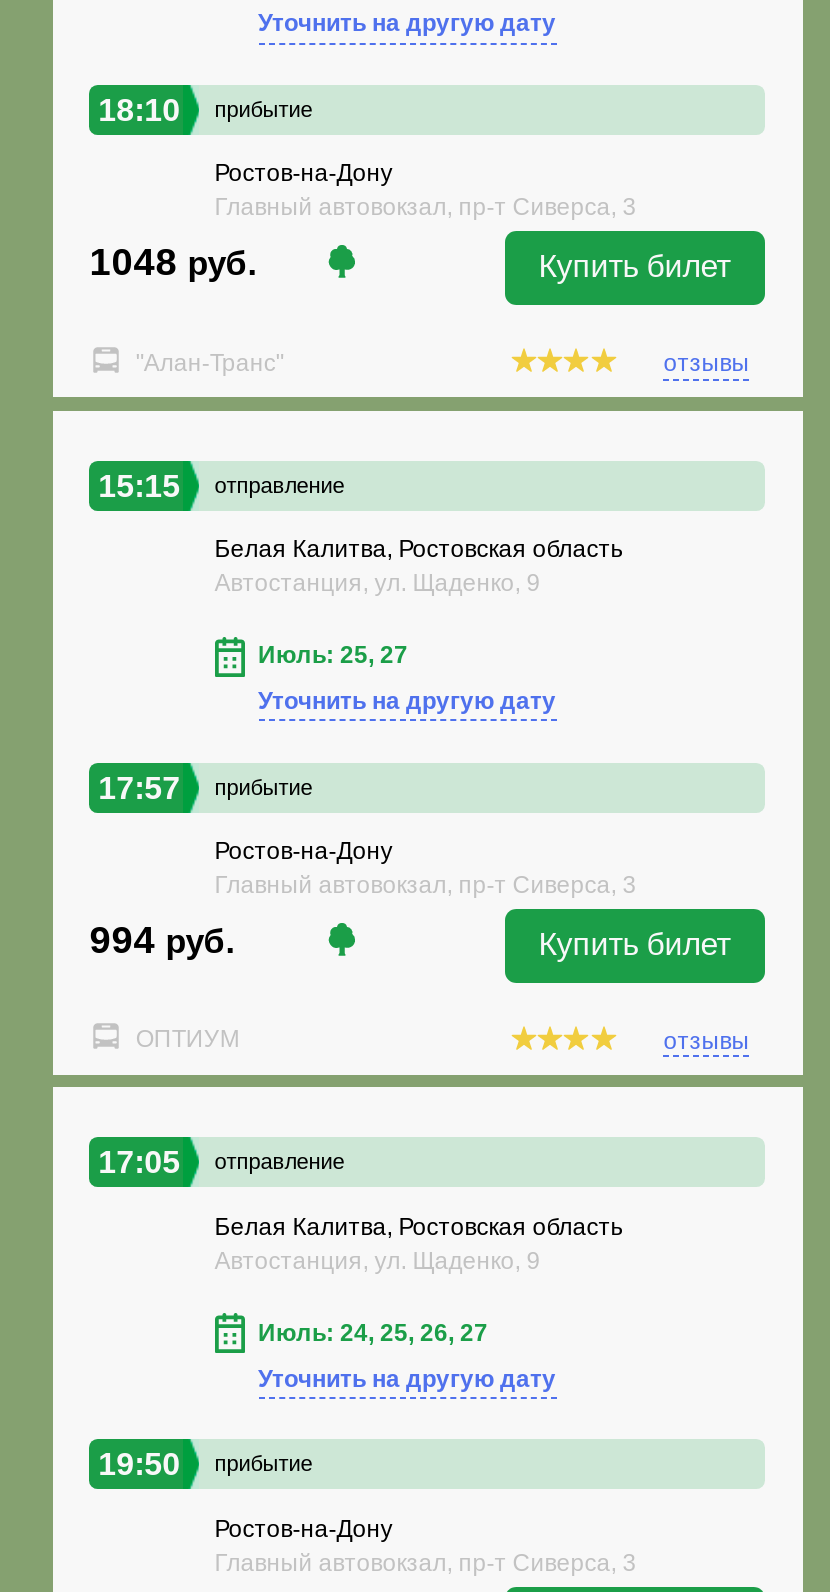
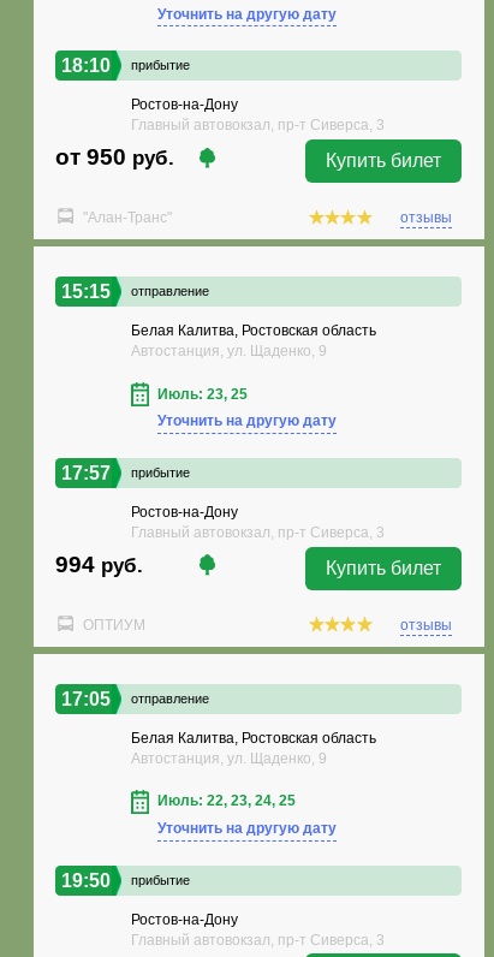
[89,241,257,283] 1048 руб. -> [56,145,175,170] от 950 руб.
[258,641,408,669] Июль: 25, 27 -> [157,385,247,402] Июль: 23, 25
[258,1319,488,1347] Июль: 24, 25, 26, 27 -> [157,793,295,810] Июль: 22, 23, 24, 25

